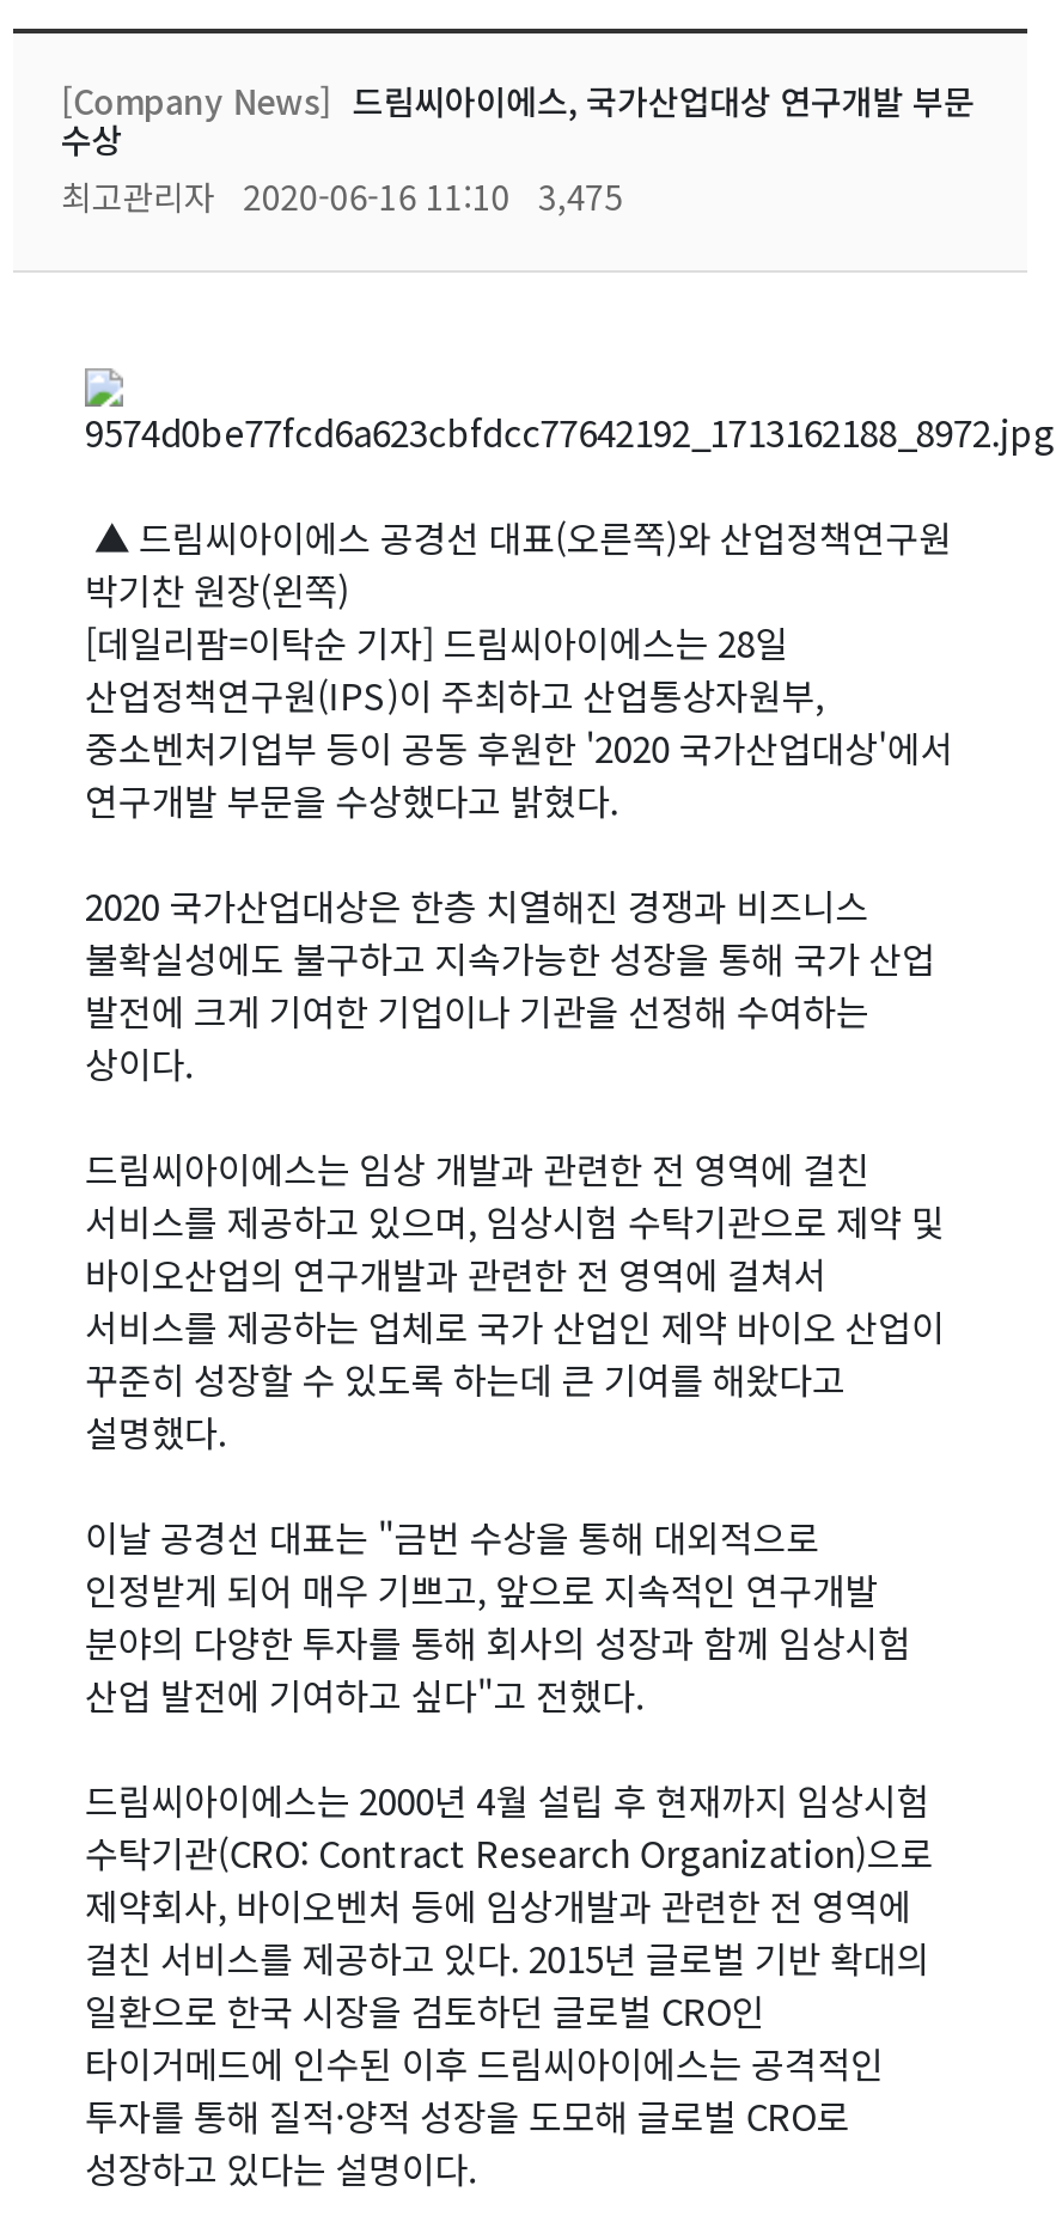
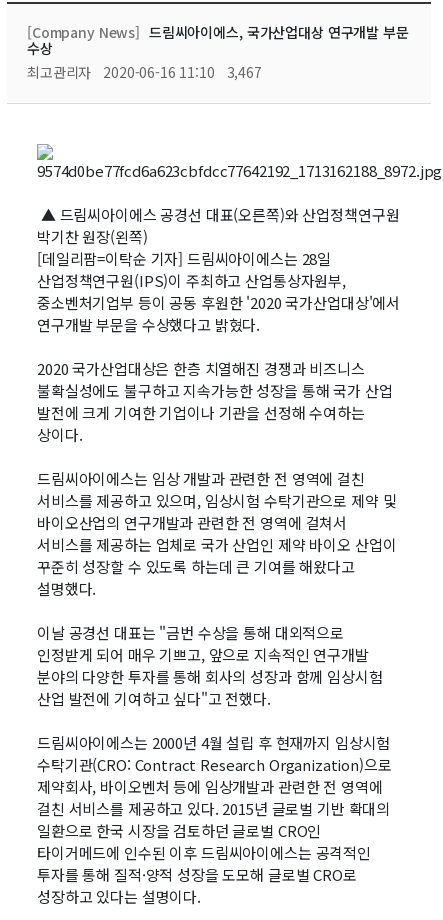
[61,172,623,220] 최고관리자 2020-06-16 11:10 3,475 -> [27,62,262,82] 최고관리자 2020-06-16 11:10 3,467

